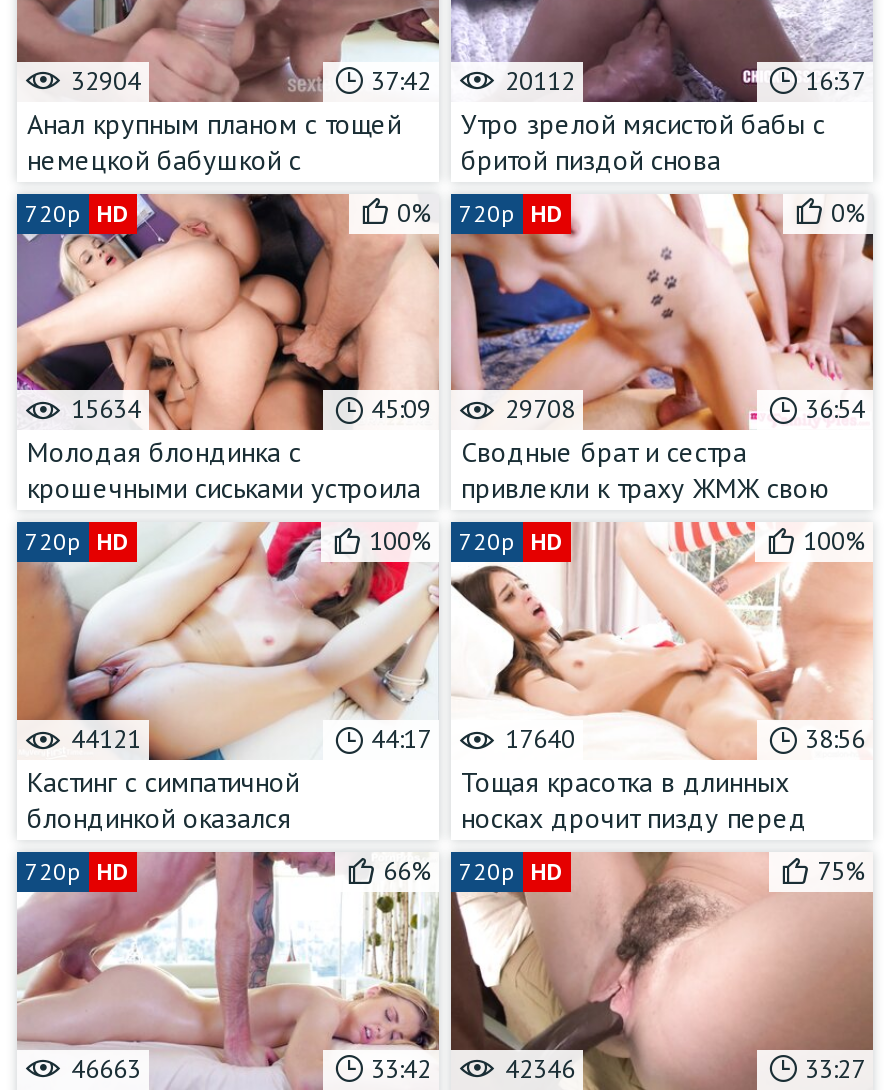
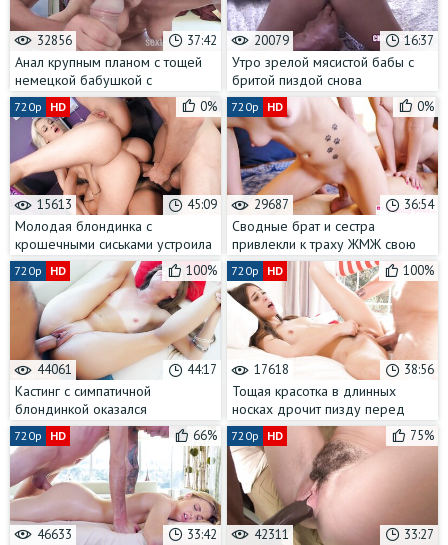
[65,63,141,97] 32904 -> [34,31,72,48] 32856
[371,63,575,97] 37:42 20112 -> [187,31,289,48] 37:42 20079
[65,392,141,426] 15634 -> [34,196,72,213] 15613
[371,392,575,426] 45:09 29708 -> [187,196,289,213] 45:09 29687
[65,722,141,756] 44121 -> [34,361,72,378] 44061
[371,722,575,756] 44:17 17640 -> [187,361,289,378] 44:17 17618
[65,1051,141,1085] 46663 -> [34,526,72,543] 46633
[371,1051,575,1085] 33:42 42346 -> [187,526,289,543] 33:42 42311

